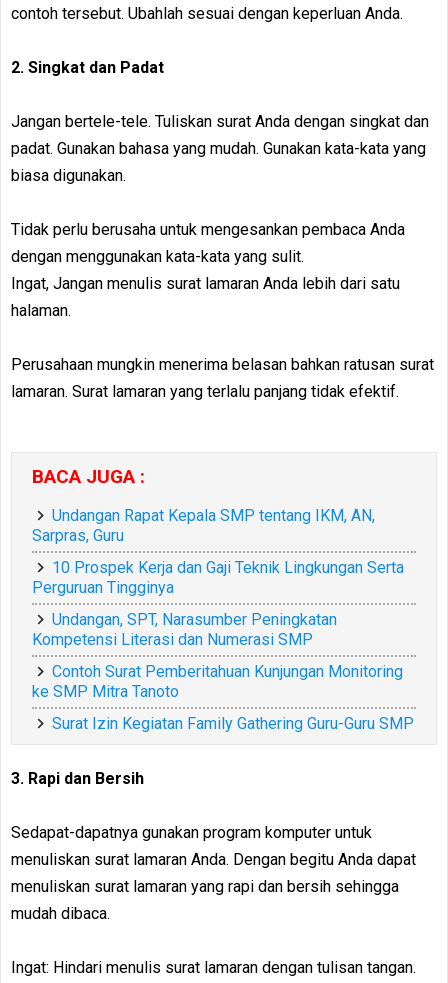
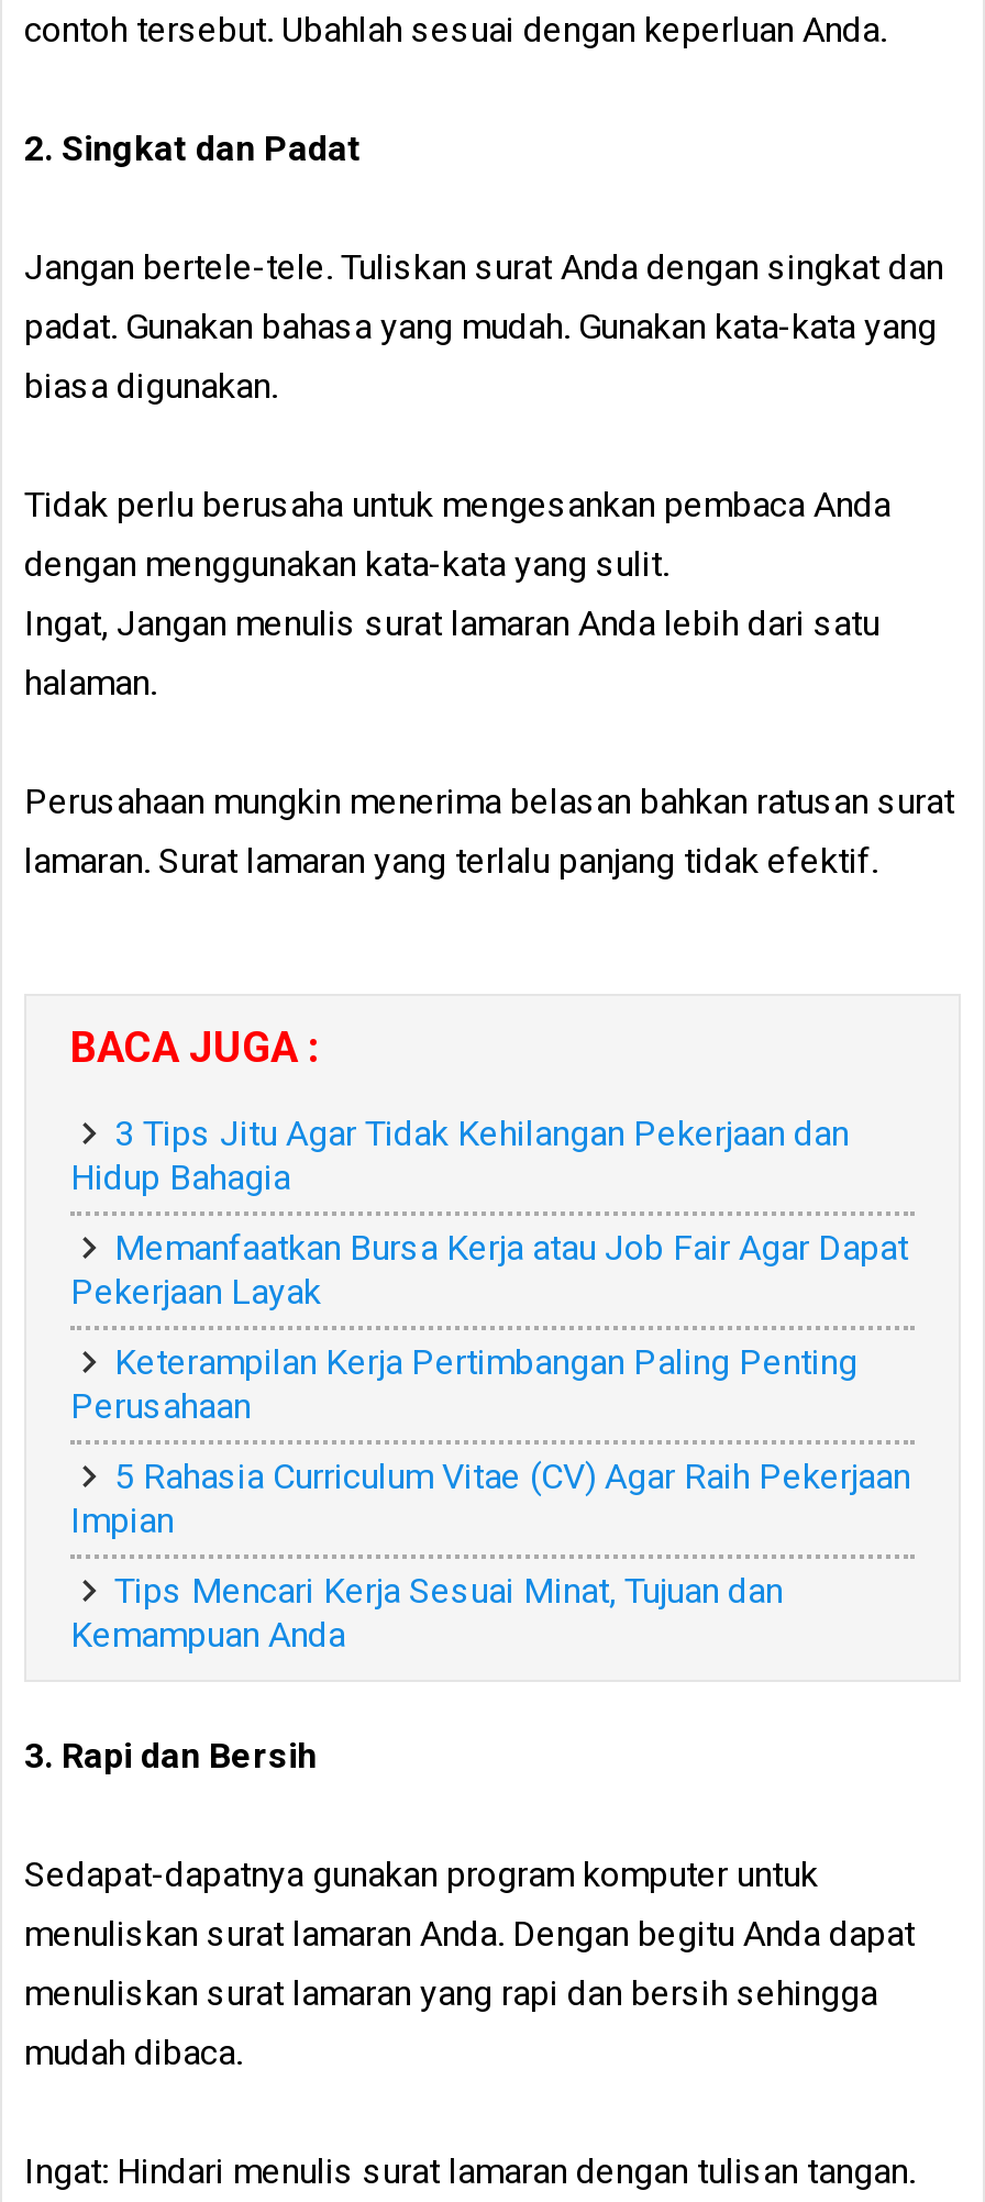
[32,506,375,545] Undangan Rapat Kepala SMP tentang IKM, AN, | Sarpras, Guru -> [70,1113,849,1198] 3 Tips Jitu Agar Tidak Kehilangan Pekerjaan dan | Hidup Bahagia
[32,558,404,597] 10 Prospek Kerja dan Gaji Teknik Lingkungan Serta | Perguruan Tingginya -> [70,1227,908,1313] Memanfaatkan Bursa Kerja atau Job Fair Agar Dapat | Pekerjaan Layak
[32,610,337,649] Undangan, SPT, Narasumber Peningkatan | Kompetensi Literasi dan Numerasi SMP -> [70,1341,857,1427] Keterampilan Kerja Pertimbangan Paling Penting | Perusahaan
[32,662,403,701] Contoh Surat Pemberitahuan Kunjungan Monitoring | ke SMP Mitra Tanoto -> [70,1456,910,1541] 5 Rahasia Curriculum Vitae (CV) Agar Raih Pekerjaan | Impian
[52,714,414,733] Surat Izin Kegiatan Family Gathering Guru-Guru SMP -> [70,1570,783,1656] Tips Mencari Kerja Sesuai Minat, Tujuan dan | Kemampuan Anda

